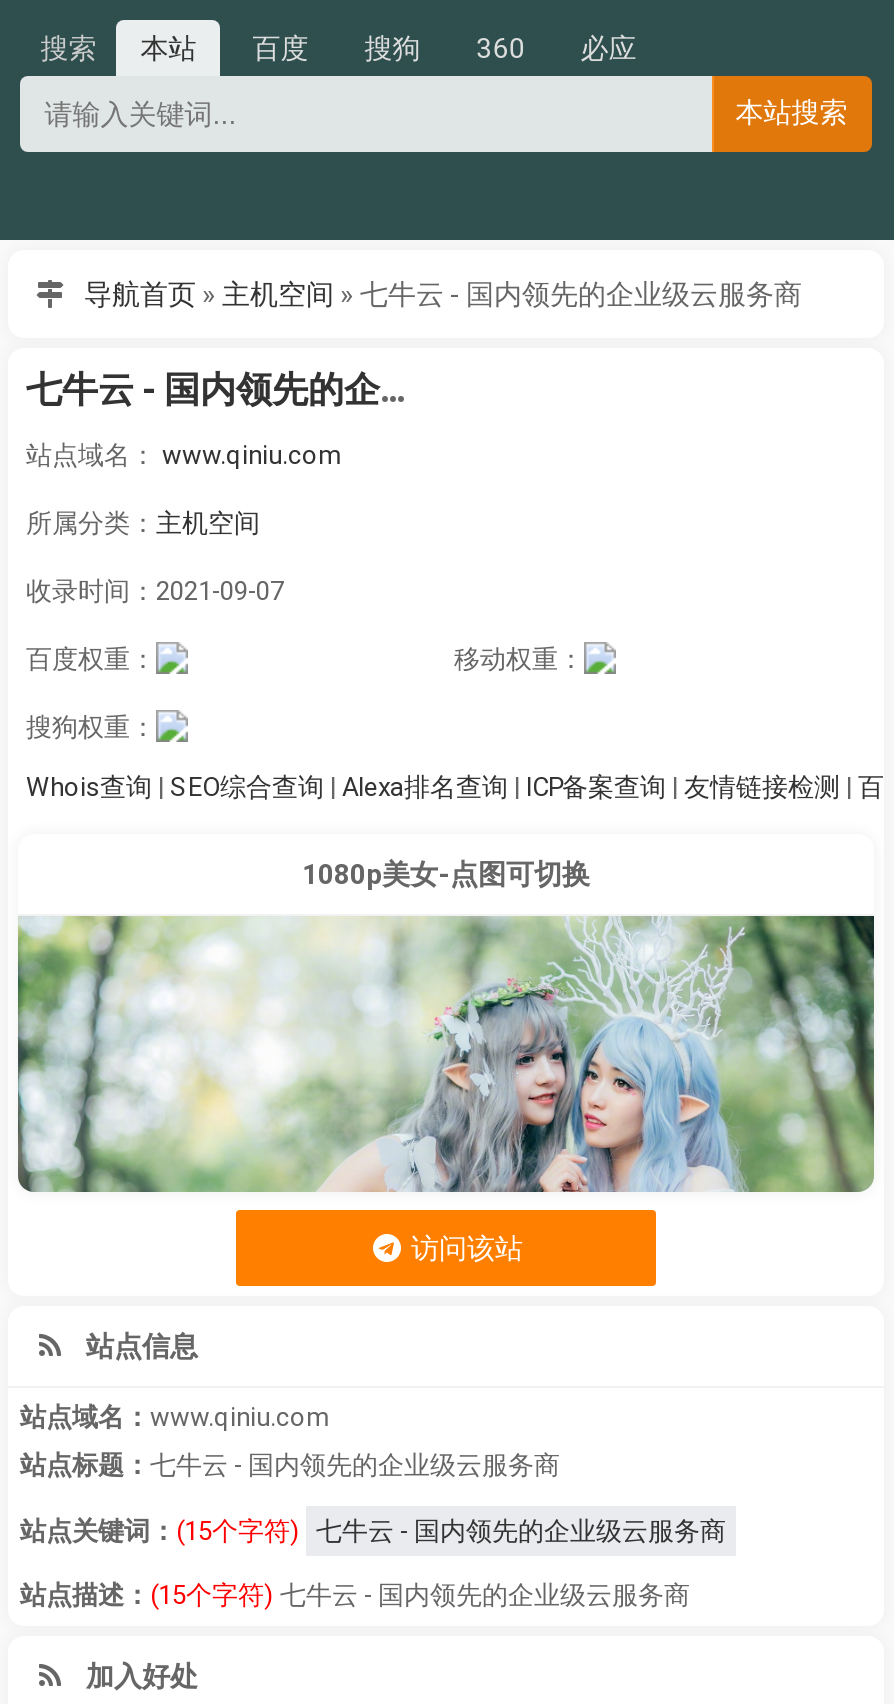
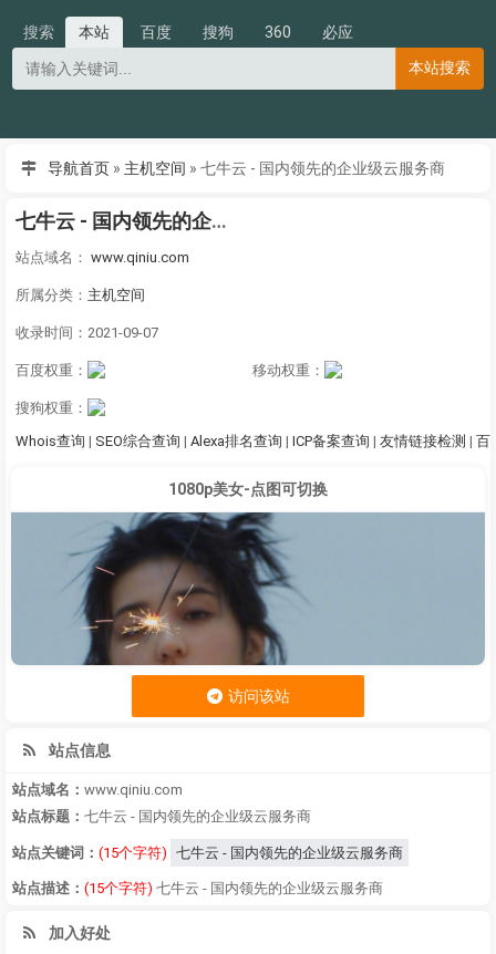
[18,916,874,1194] [image] -> [11,511,485,666] [image]

